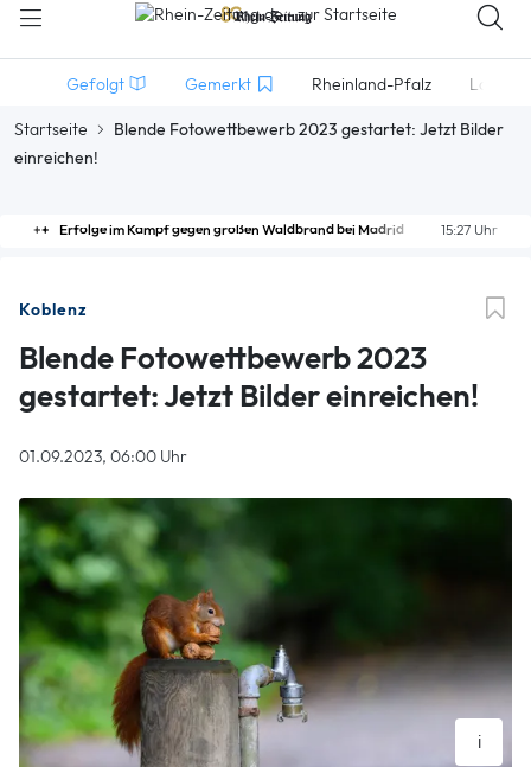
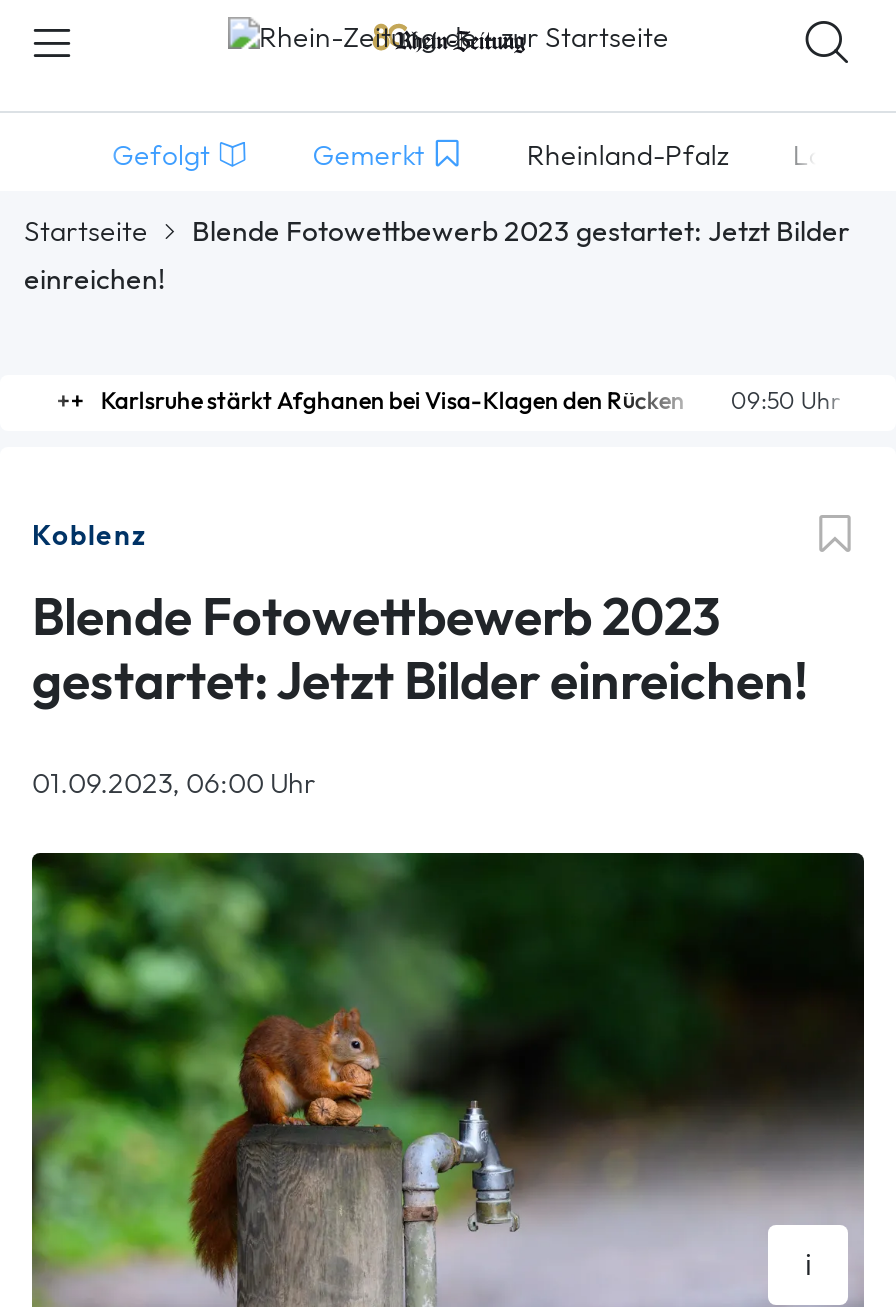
[59,220,498,239] 15:27 Uhr | Erfolge im Kampf gegen großen Waldbrand bei Madrid -> [100,385,840,417] 09:50 Uhr | Karlsruhe stärkt Afghanen bei Visa-Klagen den Rücken

